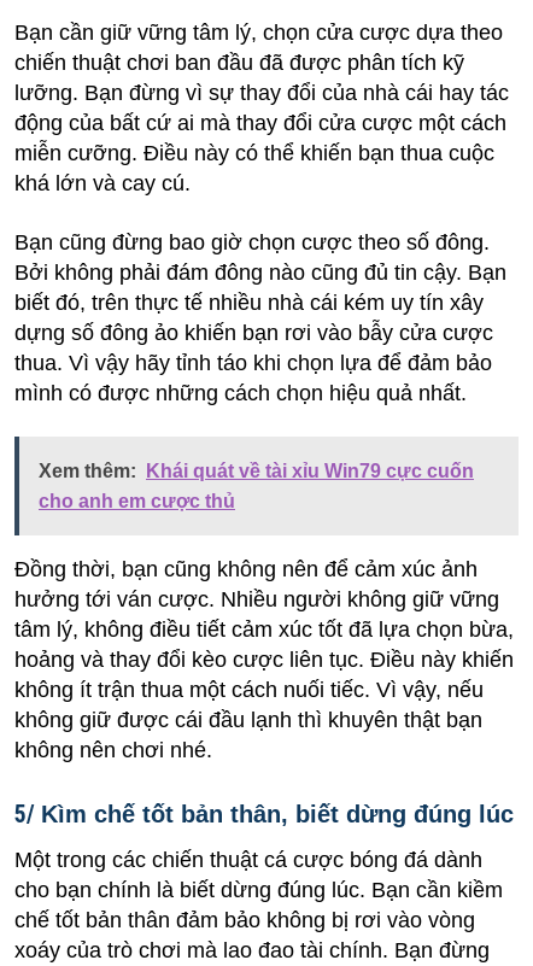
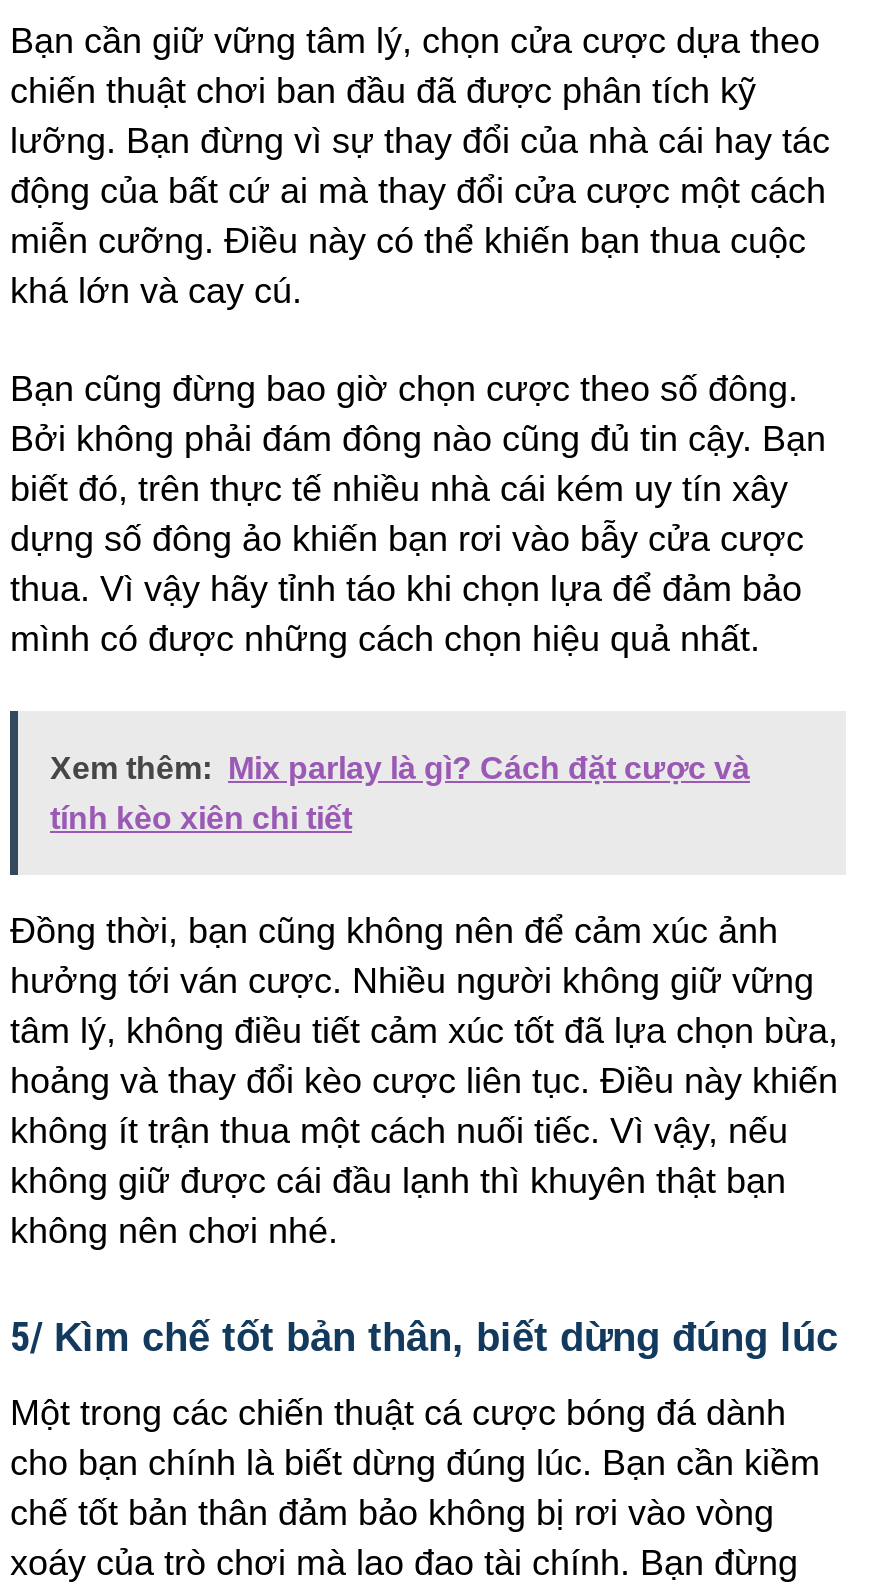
[39,461,474,481] Xem thêm: Khái quát về tài xỉu Win79 cực cuốn -> [50,751,750,785] Xem thêm: Mix parlay là gì? Cách đặt cược và
[39,491,235,512] cho anh em cược thủ -> [50,801,352,835] tính kèo xiên chi tiết

